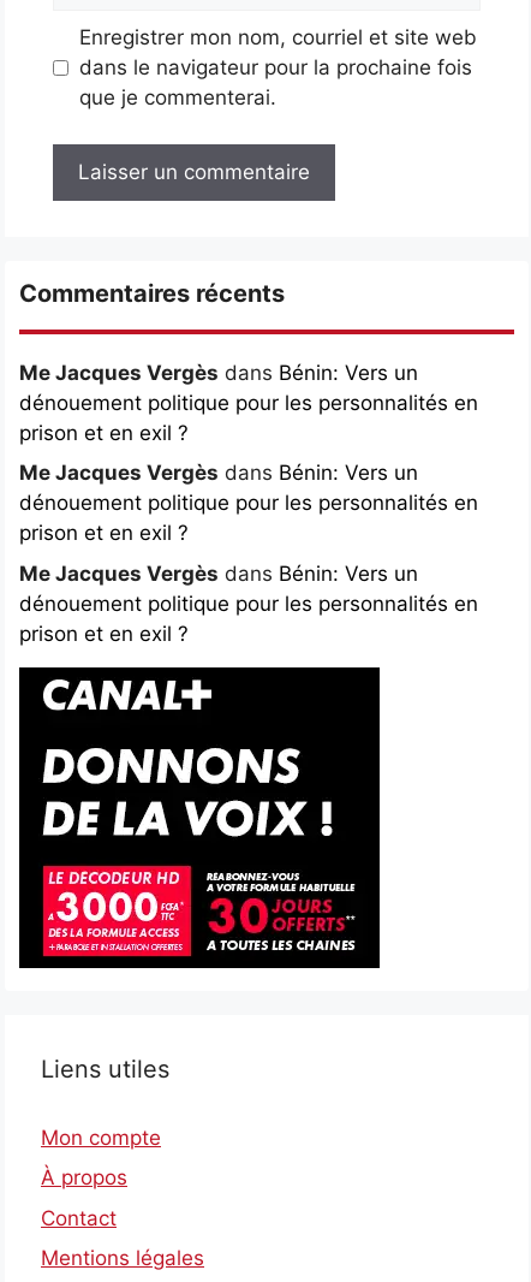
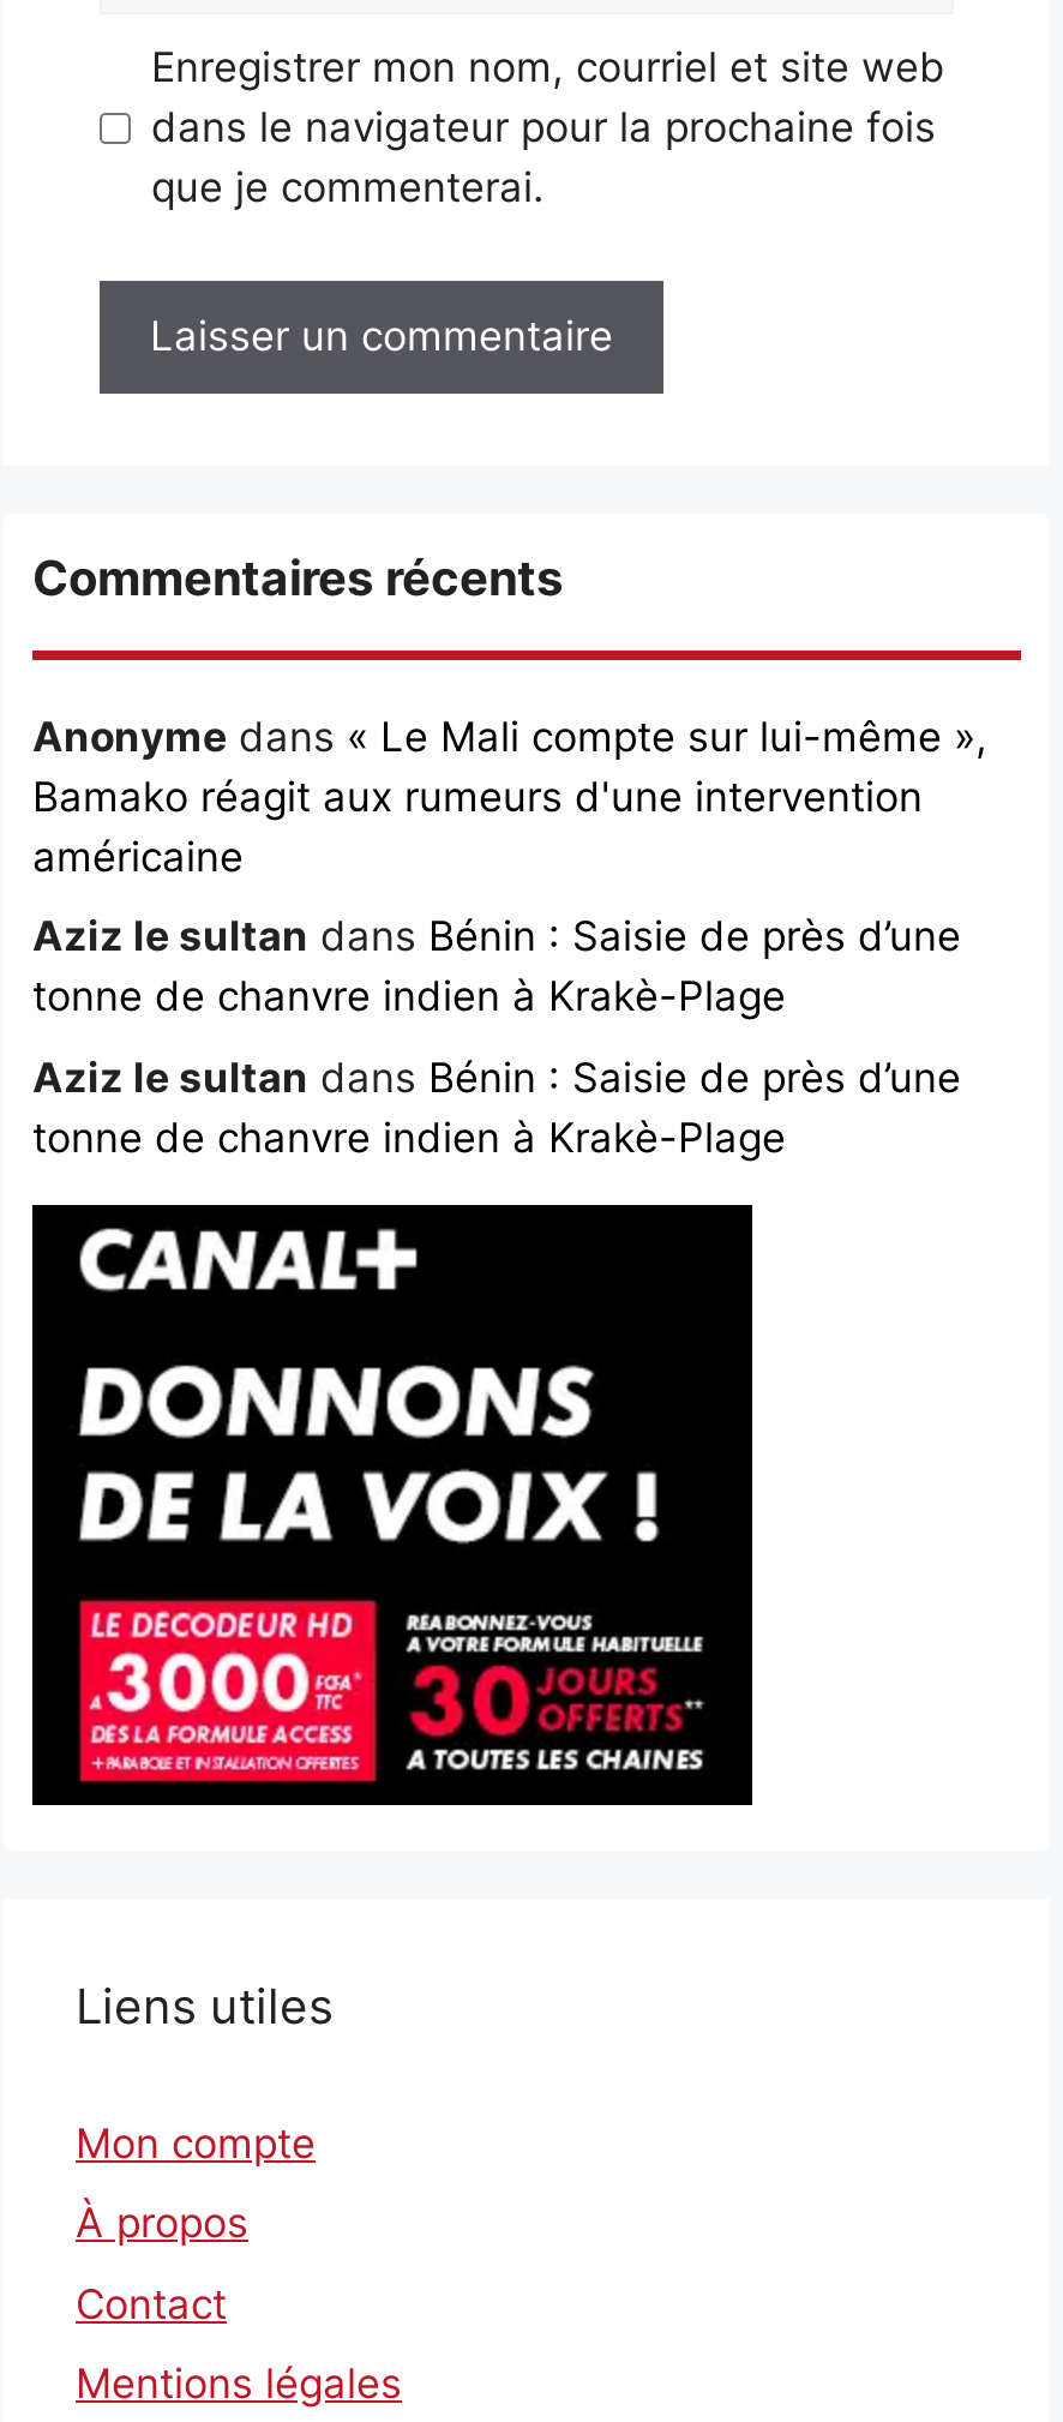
[19,360,478,445] Me Jacques Vergès dans Bénin: Vers un | dénouement politique pour les personnalités en | prison et en exil ? -> [32,712,987,880] Anonyme dans « Le Mali compte sur lui-même », | Bamako réagit aux rumeurs d'une intervention | américaine
[19,461,478,545] Me Jacques Vergès dans Bénin: Vers un | dénouement politique pour les personnalités en | prison et en exil ? -> [32,913,961,1021] Aziz le sultan dans Bénin : Saisie de près d’une | tonne de chanvre indien à Krakè-Plage
[19,561,478,645] Me Jacques Vergès dans Bénin: Vers un | dénouement politique pour les personnalités en | prison et en exil ? -> [32,1053,961,1161] Aziz le sultan dans Bénin : Saisie de près d’une | tonne de chanvre indien à Krakè-Plage

